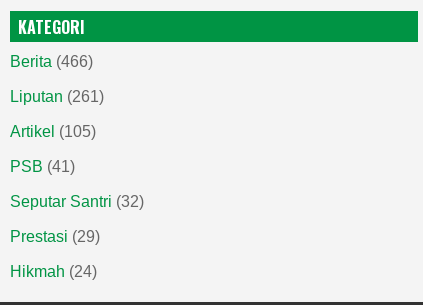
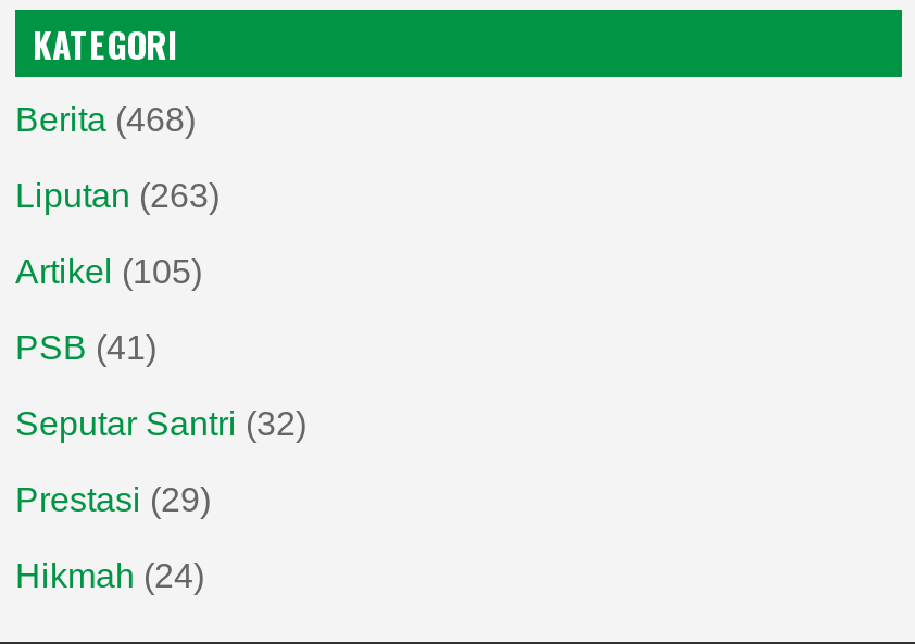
[10,53,93,70] Berita (466) -> [15,102,196,139] Berita (468)
[10,88,104,105] Liputan (261) -> [15,178,220,215] Liputan (263)

